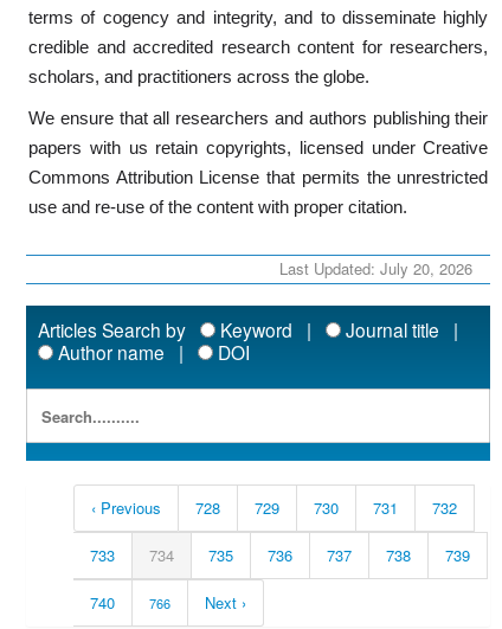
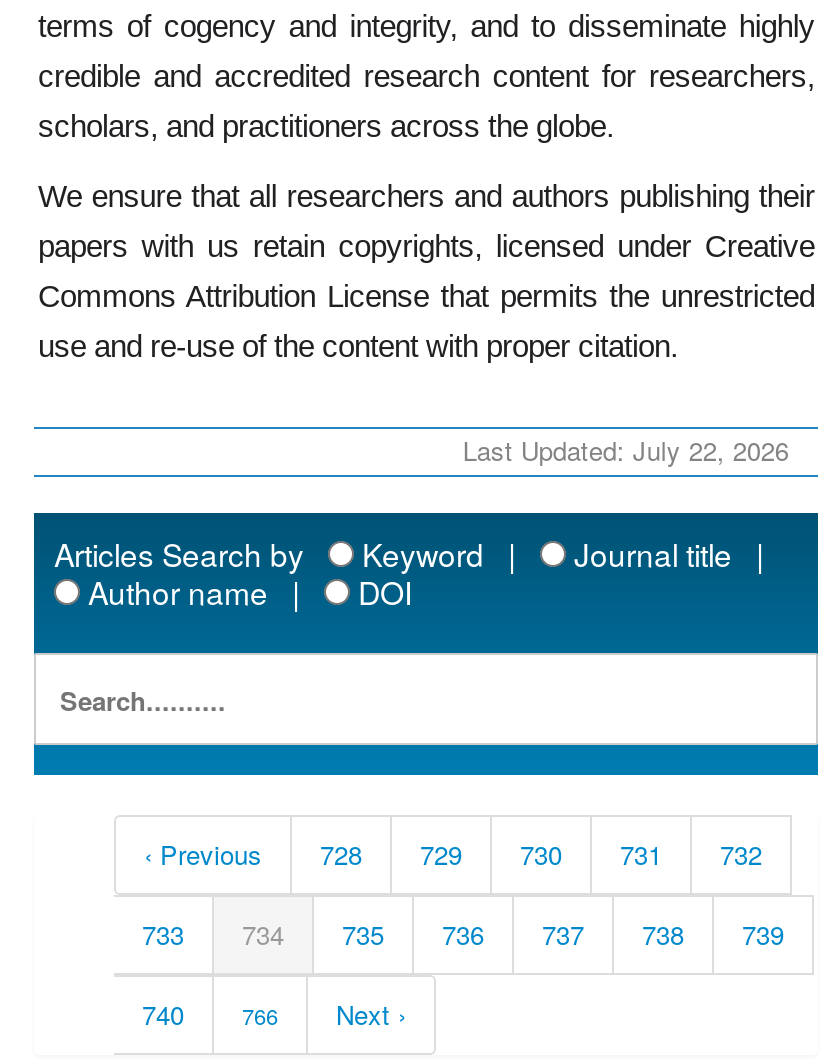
[280,257,473,280] Last Updated: July 20, 2026 -> [463,432,789,470] Last Updated: July 22, 2026

